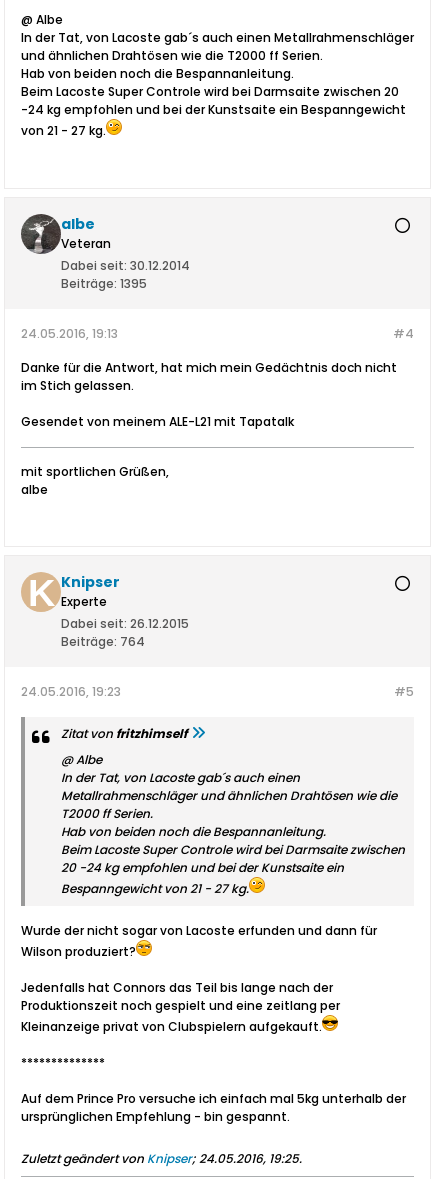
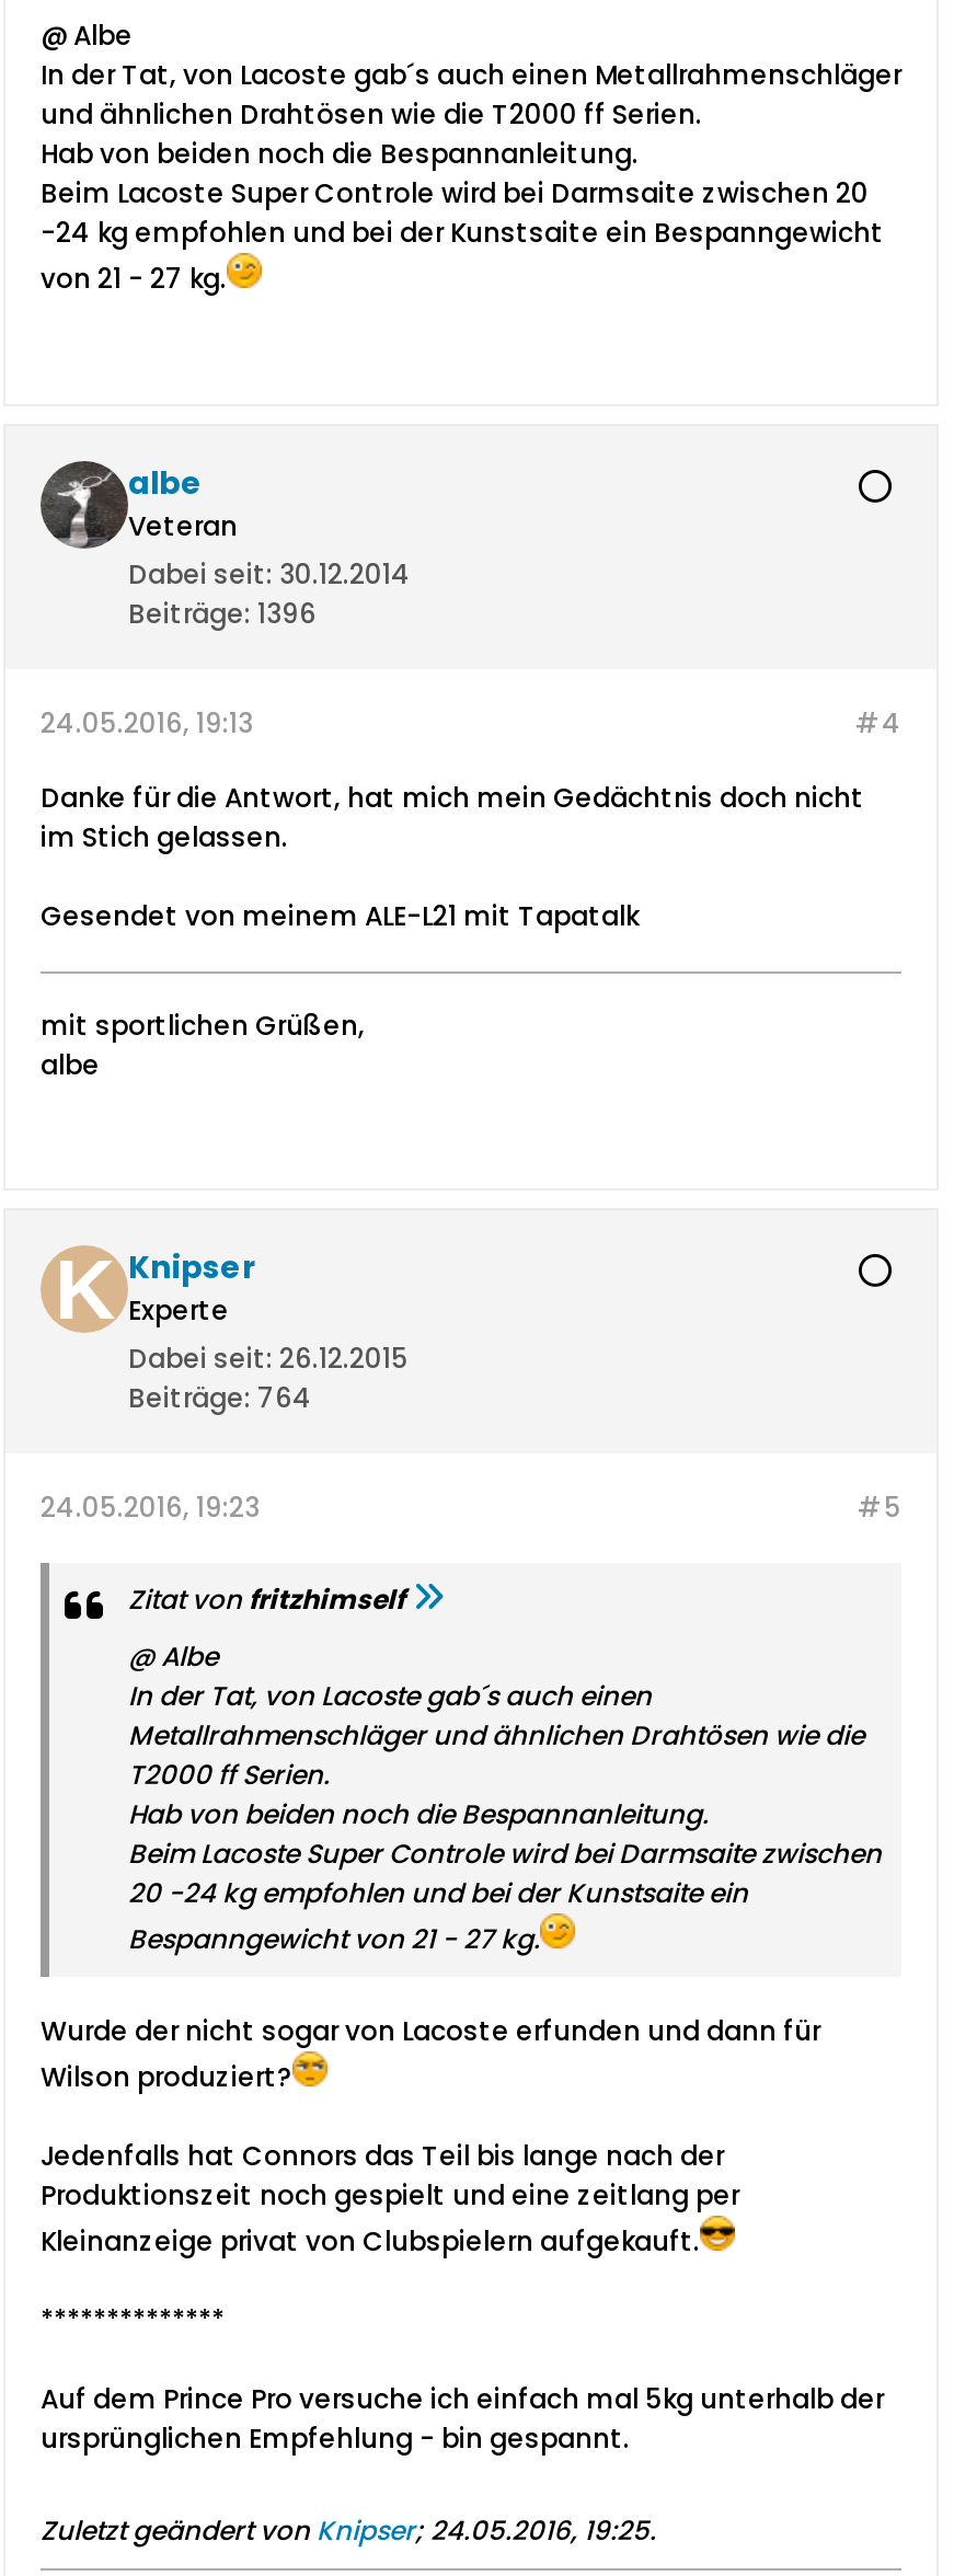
[61,275,147,292] Beiträge: 1395 -> [128,595,317,633] Beiträge: 1396

